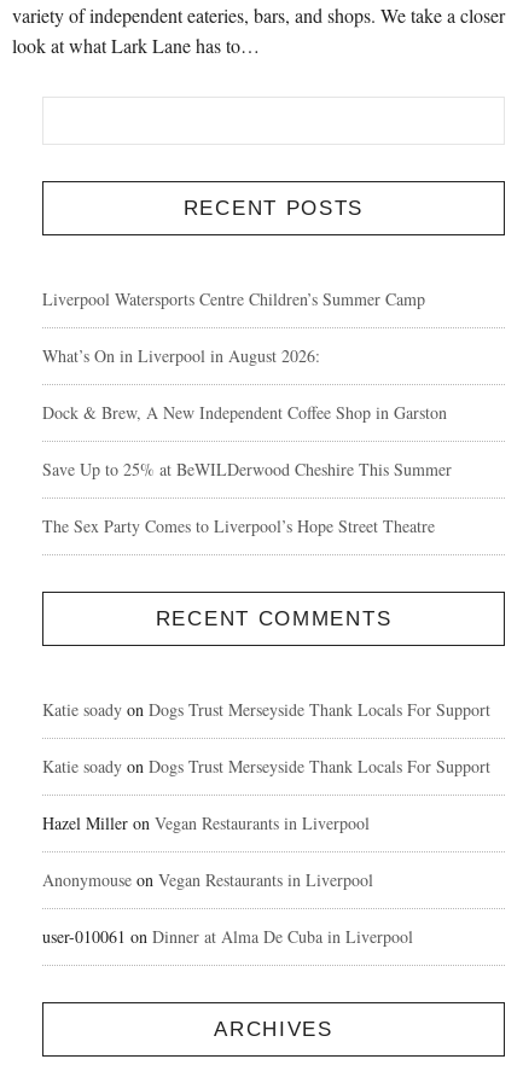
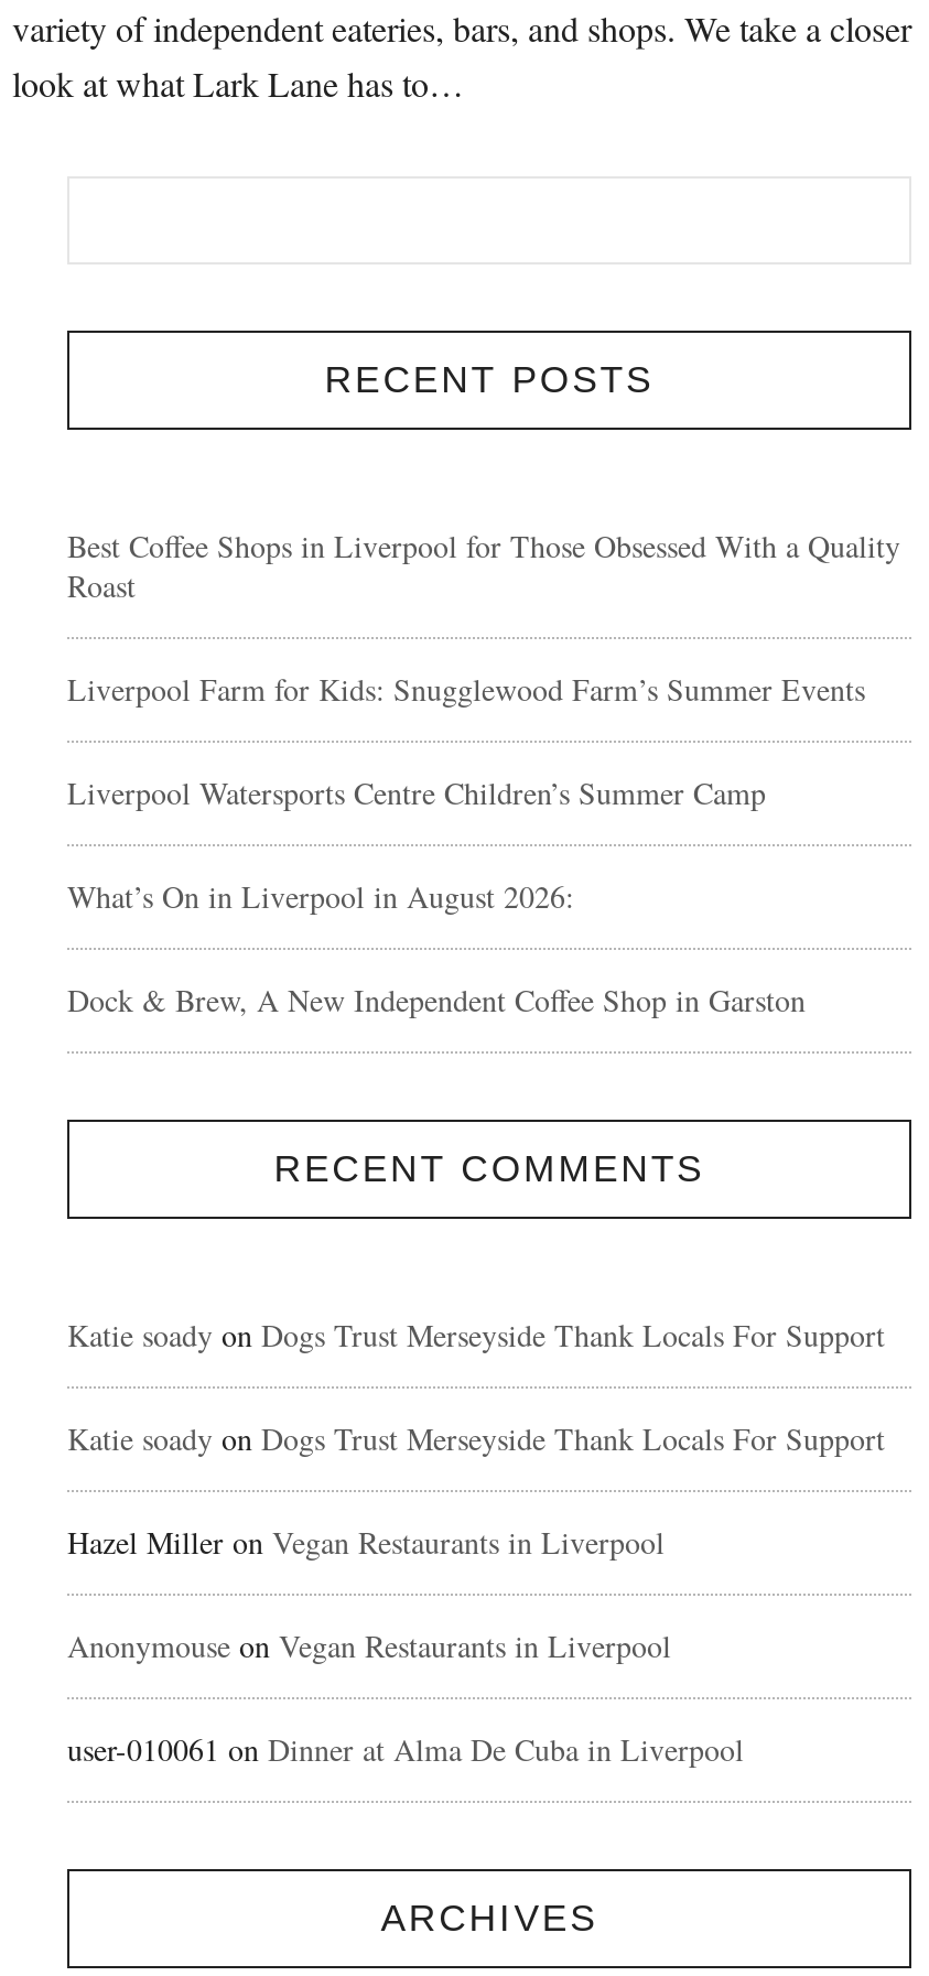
none -> [67,524,900,709] Best Coffee Shops in Liverpool for Those Obsessed With a Quality | Roast | Liverpool Farm for Kids: Snugglewood Farm’s Summer Events
moved [42,287,447,424] -> [67,771,806,1020]: Liverpool Watersports Centre Children’s Summer Camp | What’s On in Liverpool in August 2026: | Dock & Brew, A New Independent Coffee Shop in Garston
[42,457,452,537] Save Up to 25% at BeWILDerwood Cheshire This Summer | The Sex Party Comes to Liverpool’s Hope Street Theatre -> none

